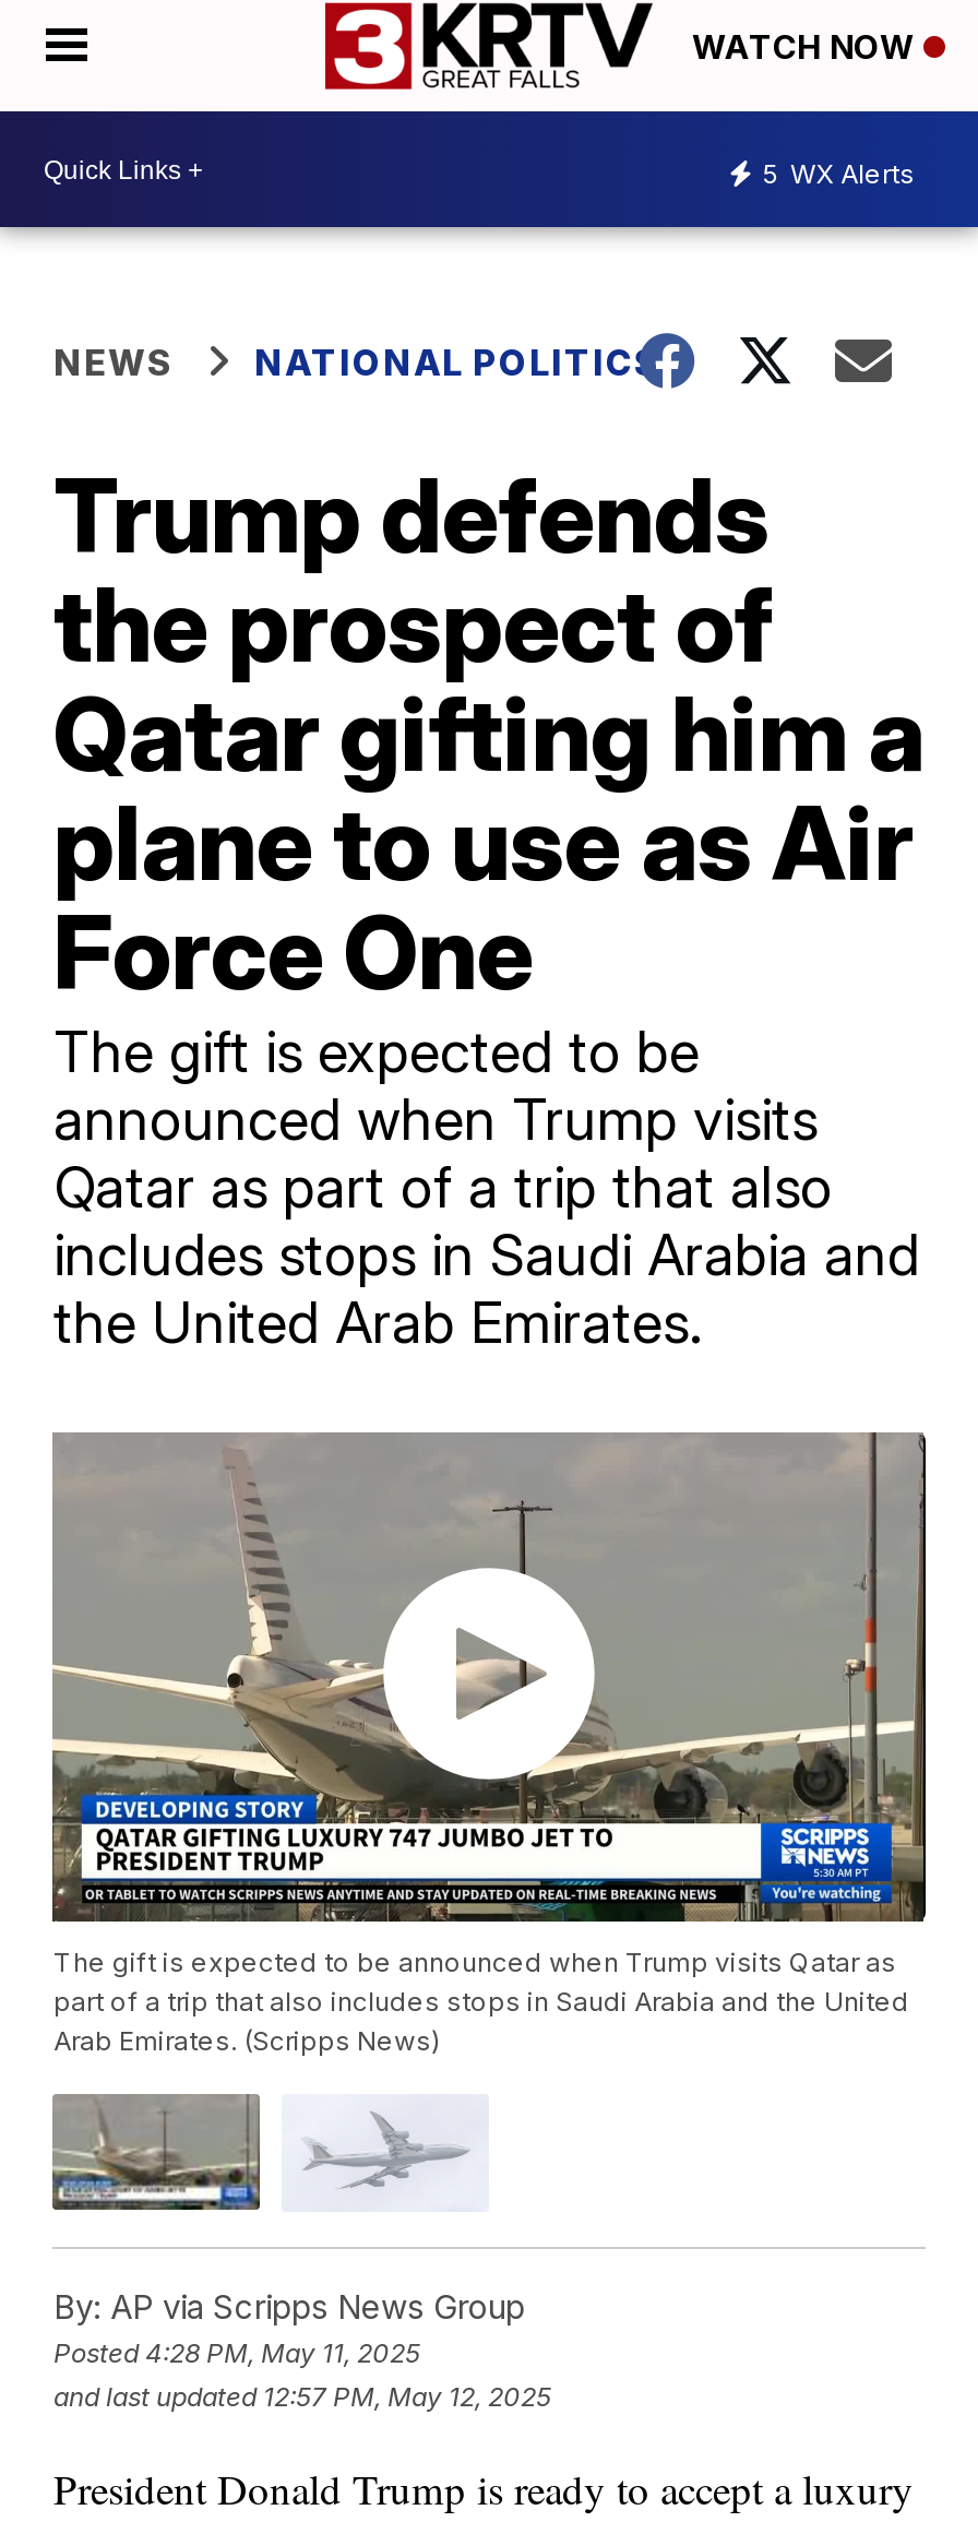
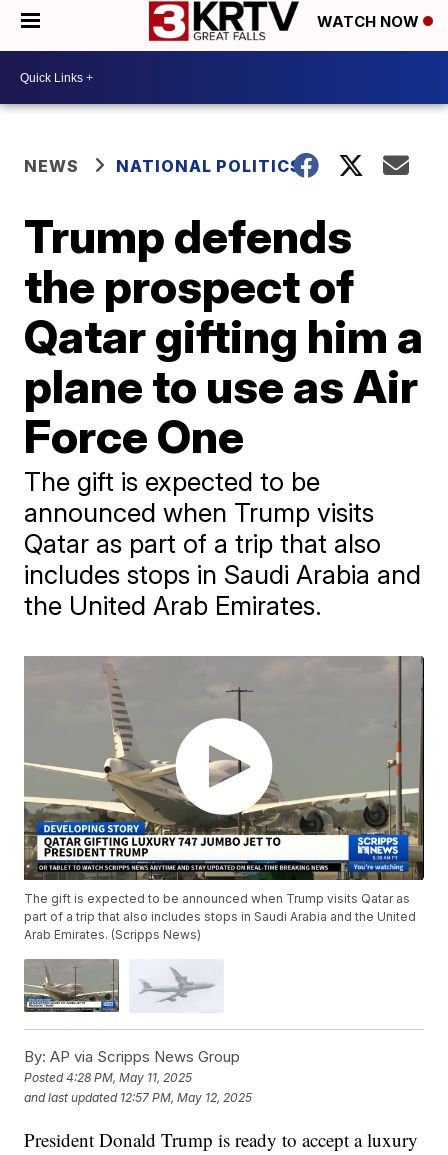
[762,156,915,189] 5 WX Alerts -> none

